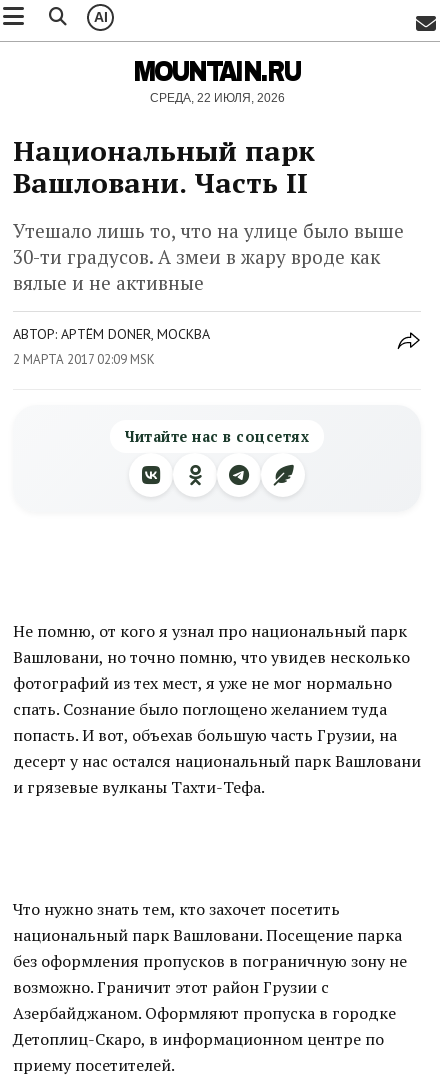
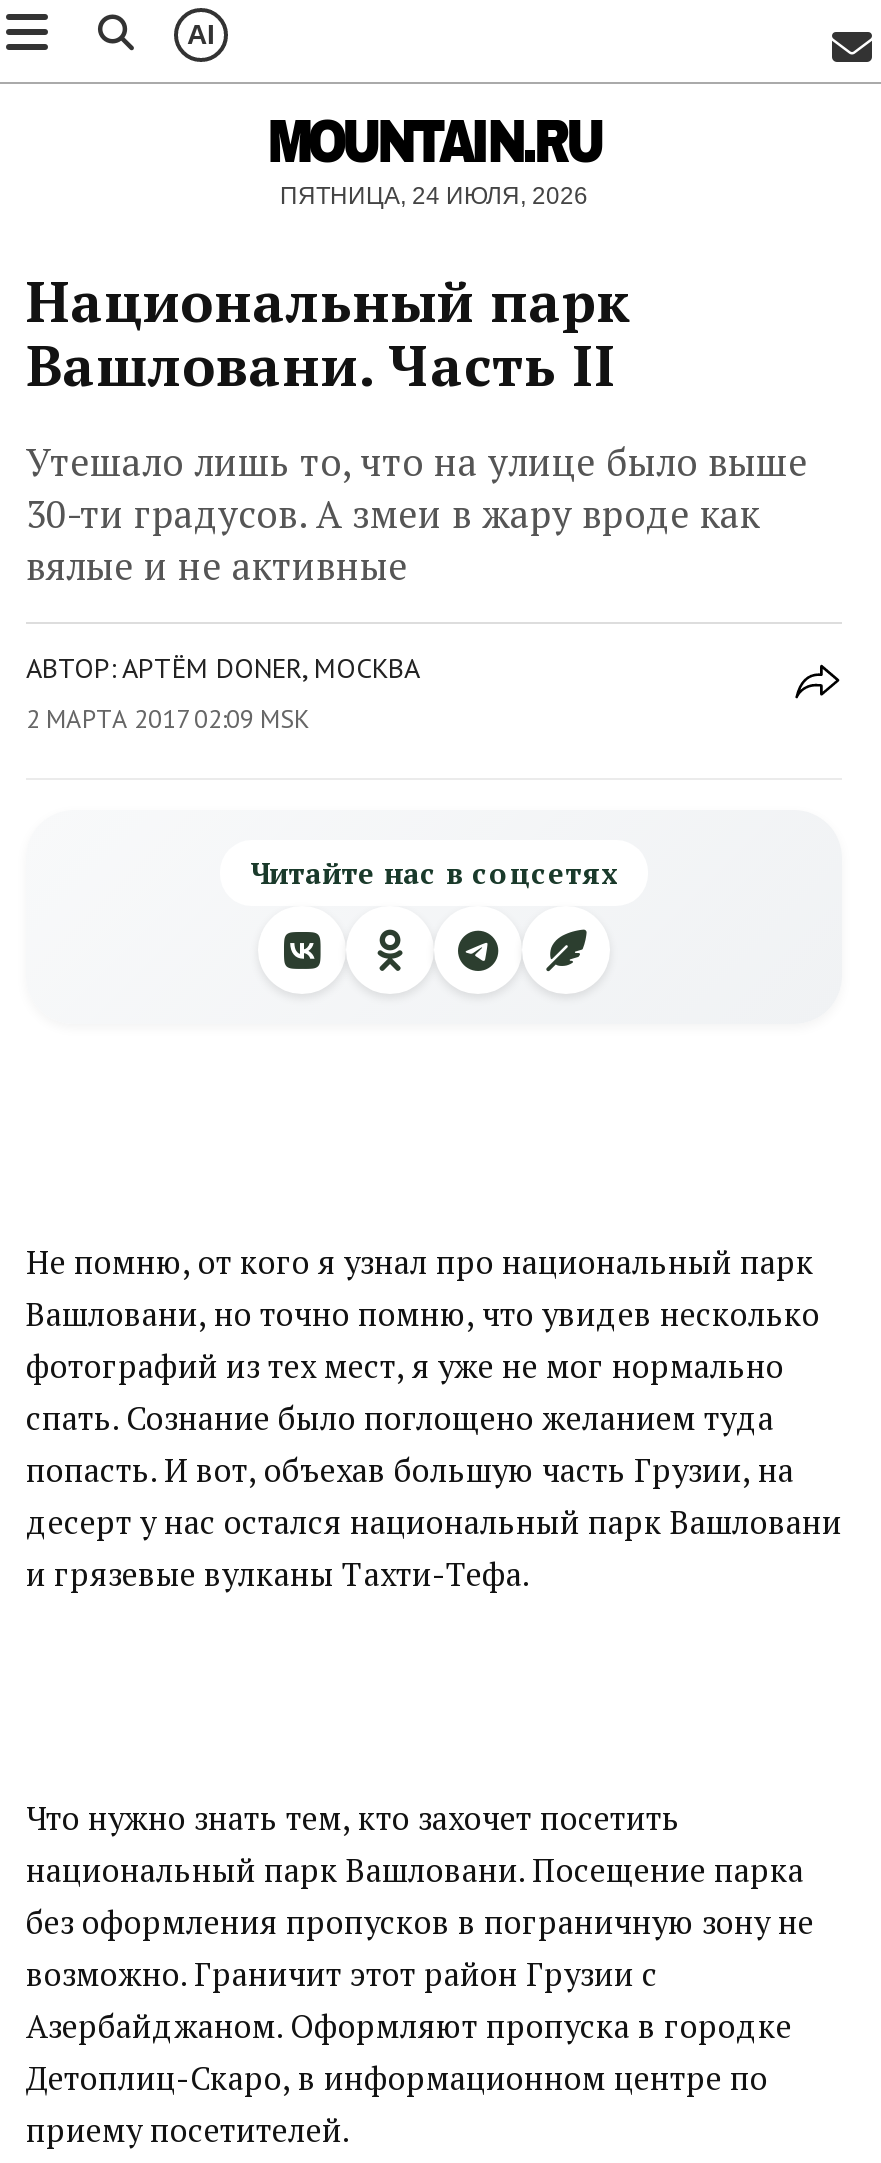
[149,91,284,105] СРЕДА, 22 ИЮЛЯ, 2026 -> [280,182,588,210] ПЯТНИЦА, 24 ИЮЛЯ, 2026

